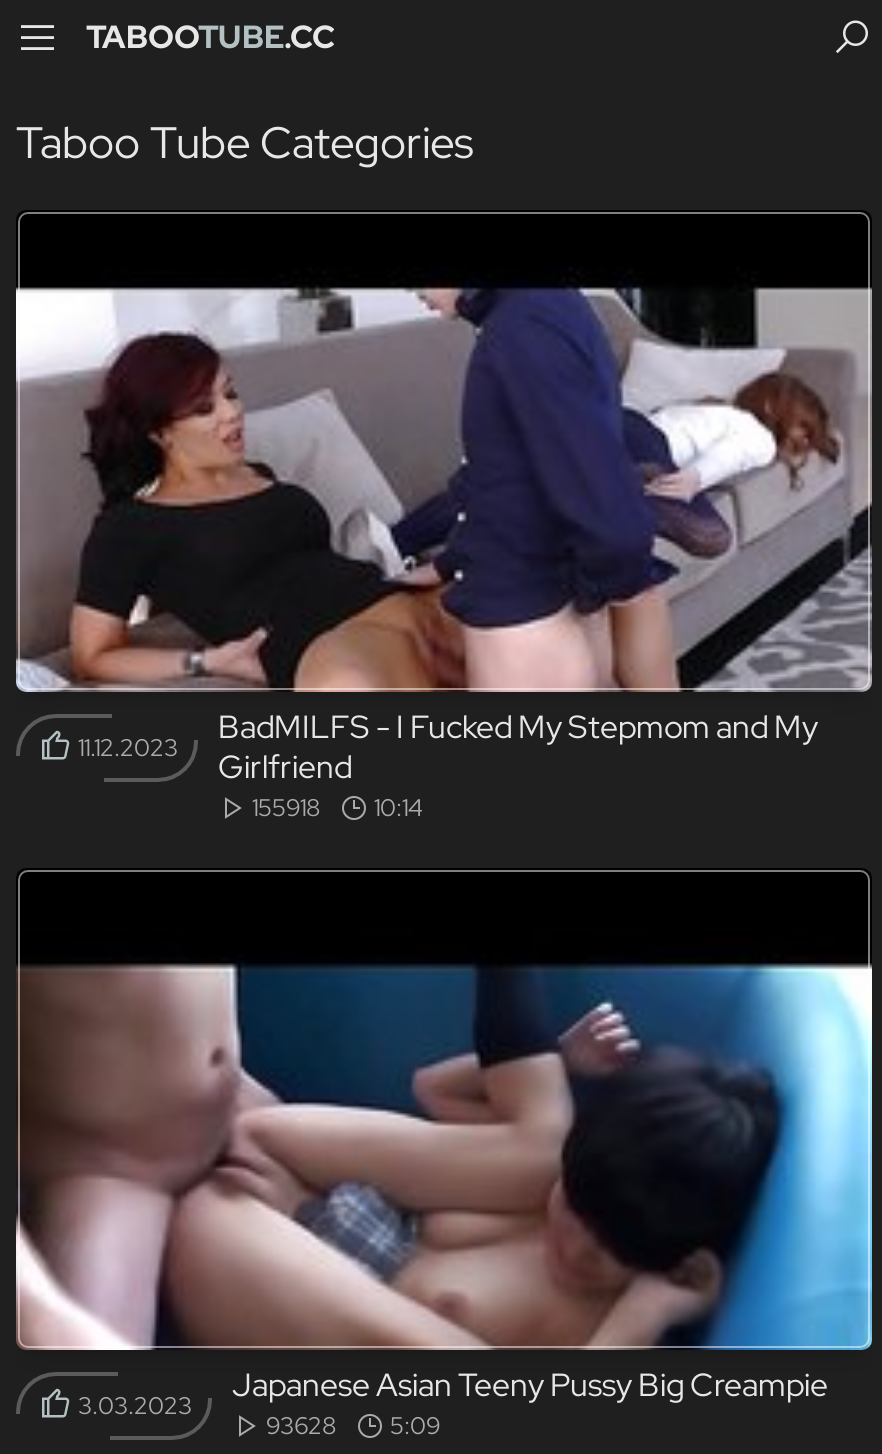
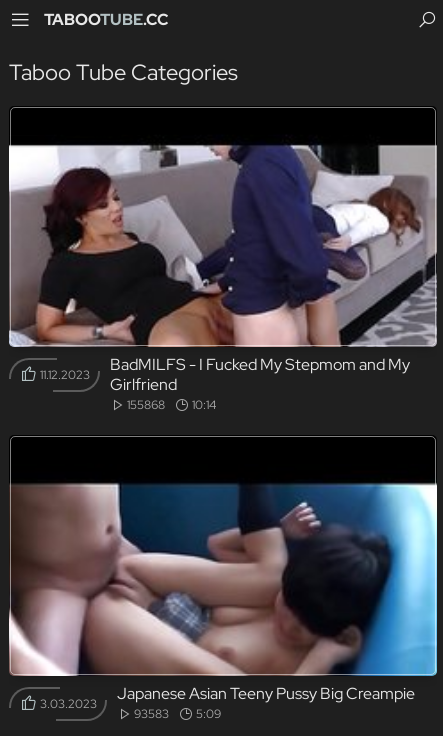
[252,792,422,824] 155918 10:14 -> [127,397,216,413] 155868 10:14
[266,1409,440,1441] 93628 5:09 -> [134,705,221,721] 93583 5:09

